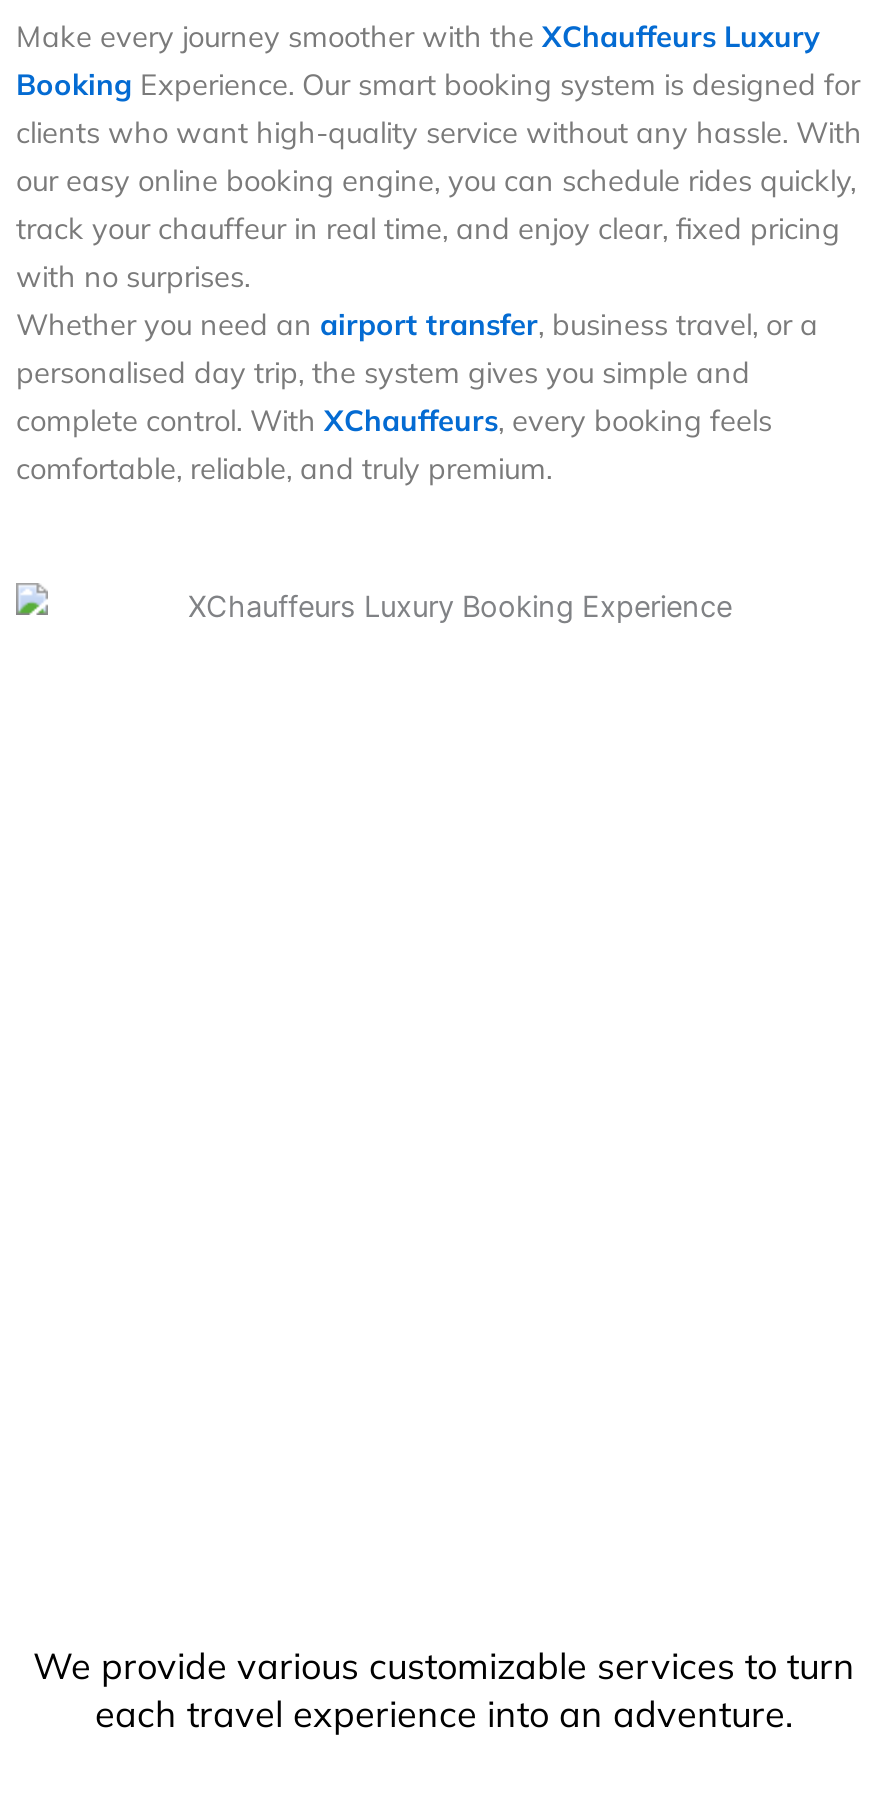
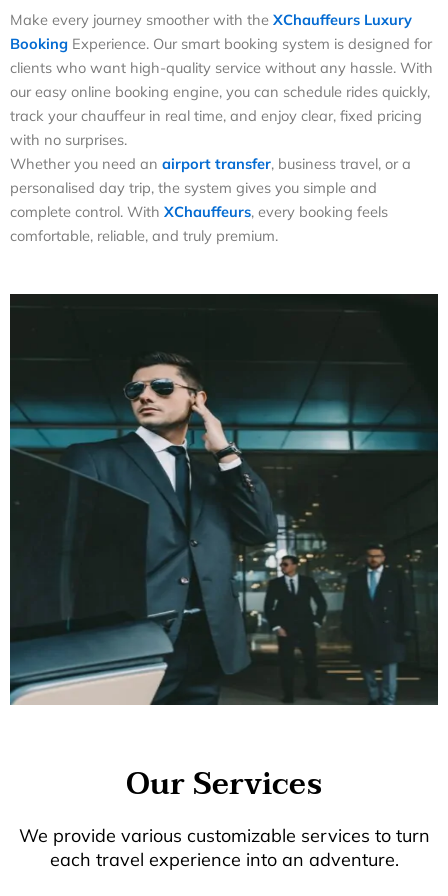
none -> [9,293,439,706] [image]
none -> [126,759,322,810] Our Services

